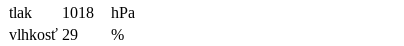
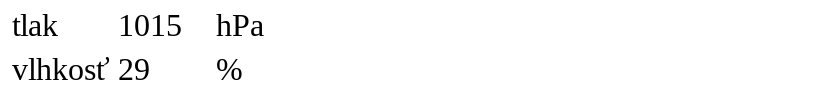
[9,4,135,21] tlak 1018 hPa -> [12,7,264,41] tlak 1015 hPa

